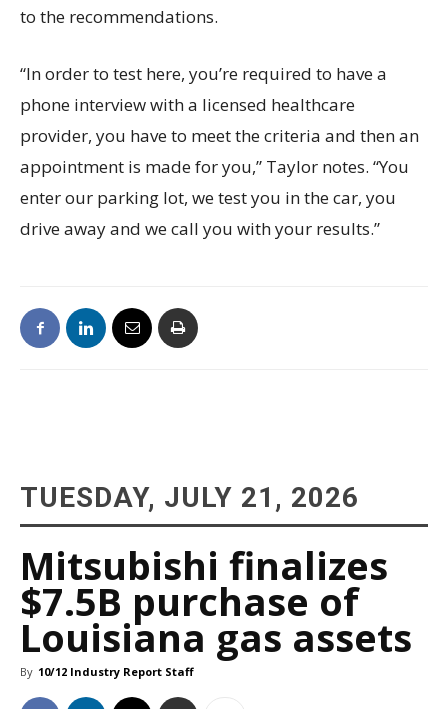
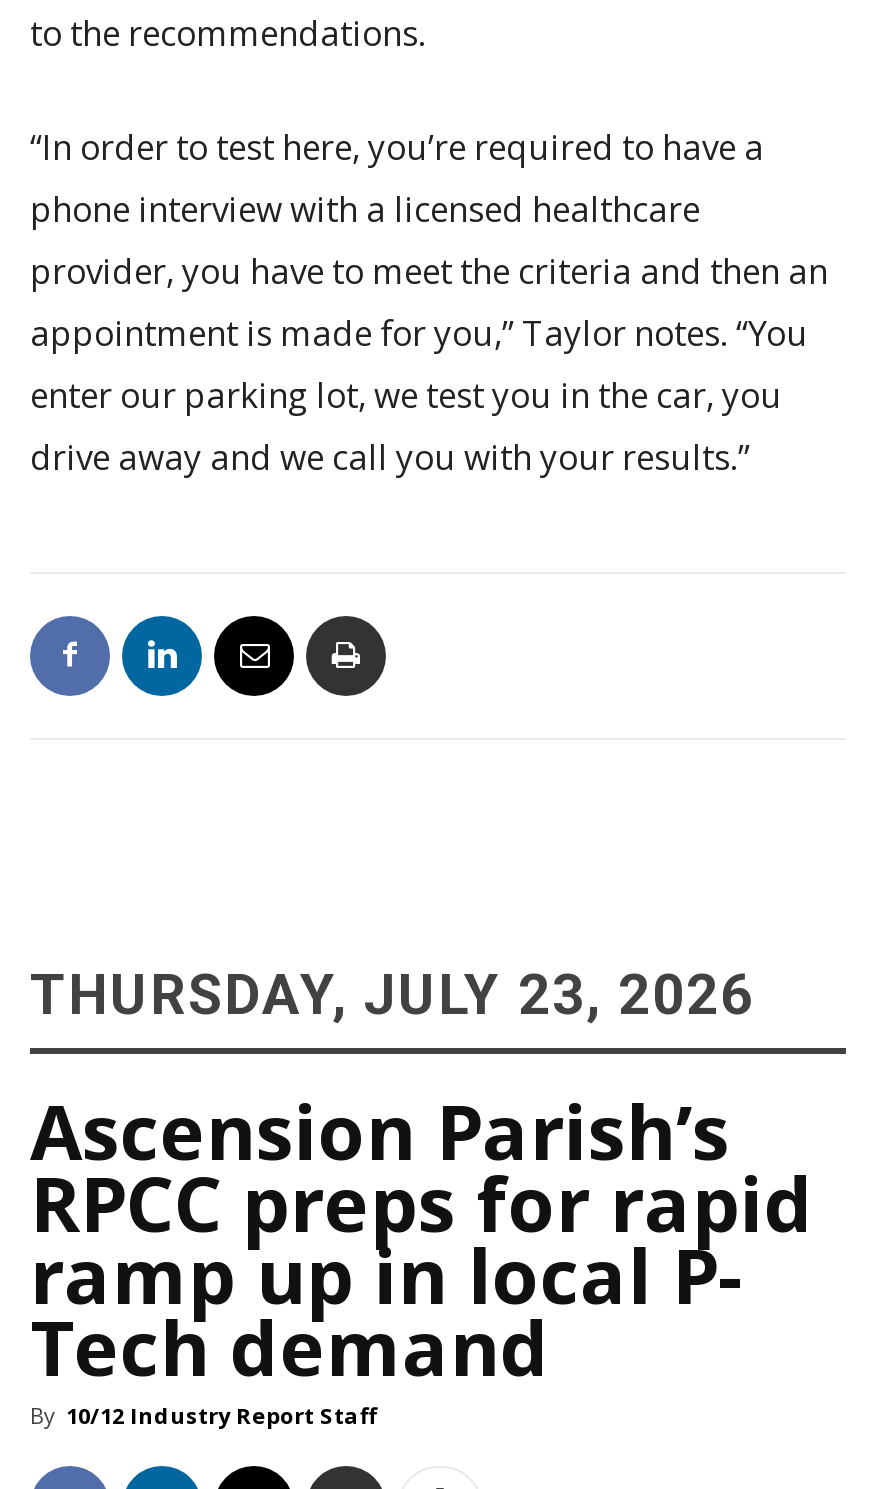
[20,481,359,514] TUESDAY, JULY 21, 2026 -> [30,961,754,1027] THURSDAY, JULY 23, 2026
[20,539,412,663] Mitsubishi finalizes | $7.5B purchase of | Louisiana gas assets -> [30,1077,814,1397] Ascension Parish’s | RPCC preps for rapid | ramp up in local P- | Tech demand

